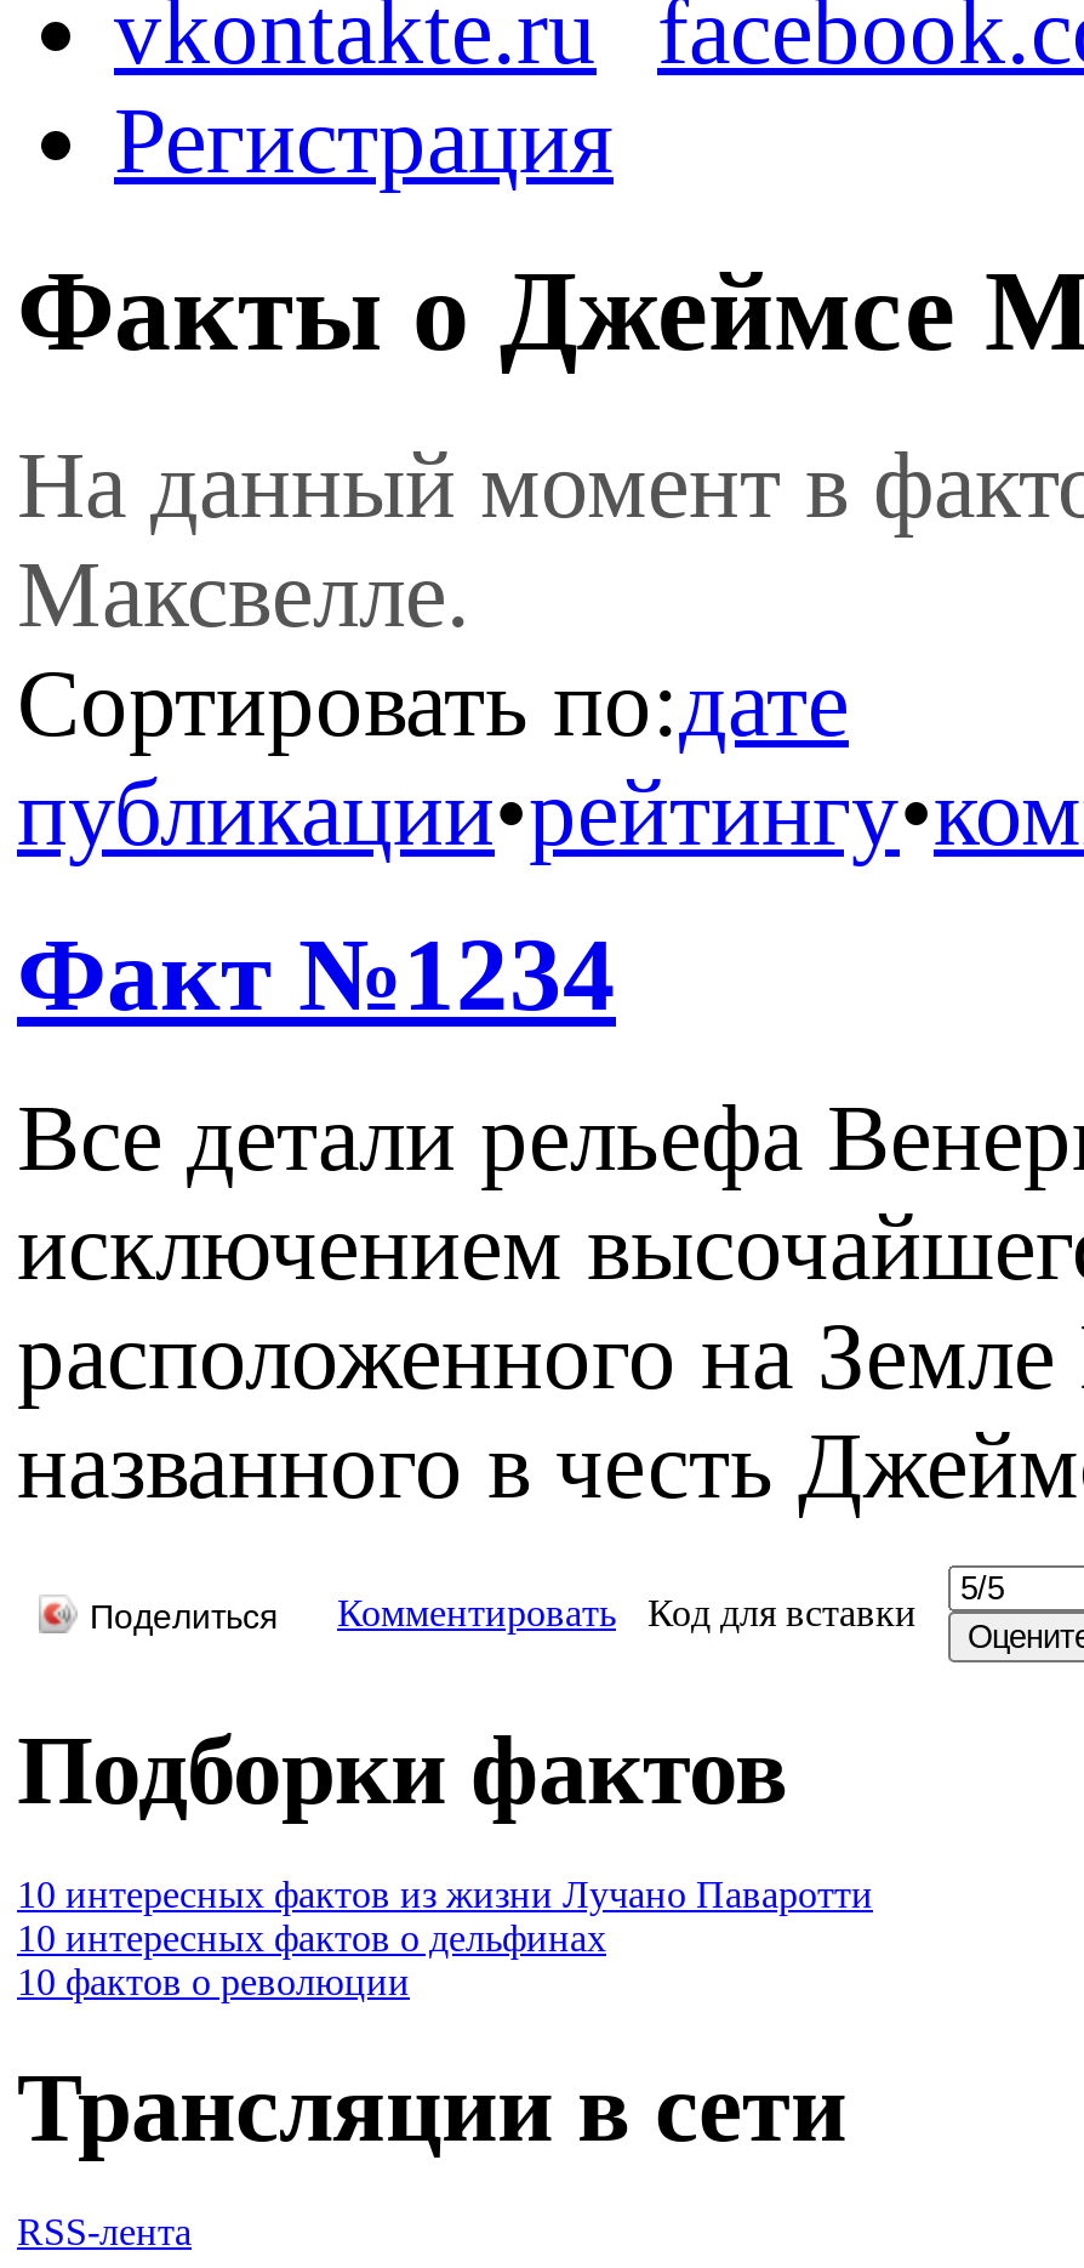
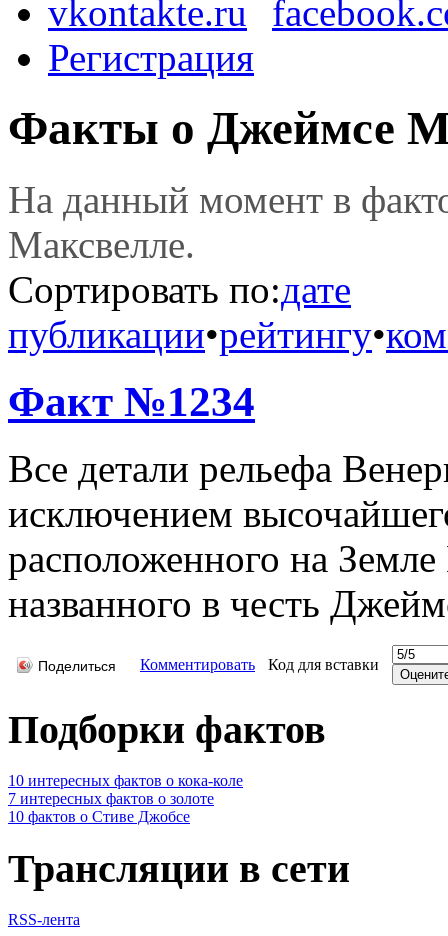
[17,1874,873,2002] 10 интересных фактов из жизни Лучано Паваротти | 10 интересных фактов о дельфинах | 10 фактов о революции -> [8,772,243,825] 10 интересных фактов о кока-коле | 7 интересных фактов о золоте | 10 фактов о Стиве Джобсе

